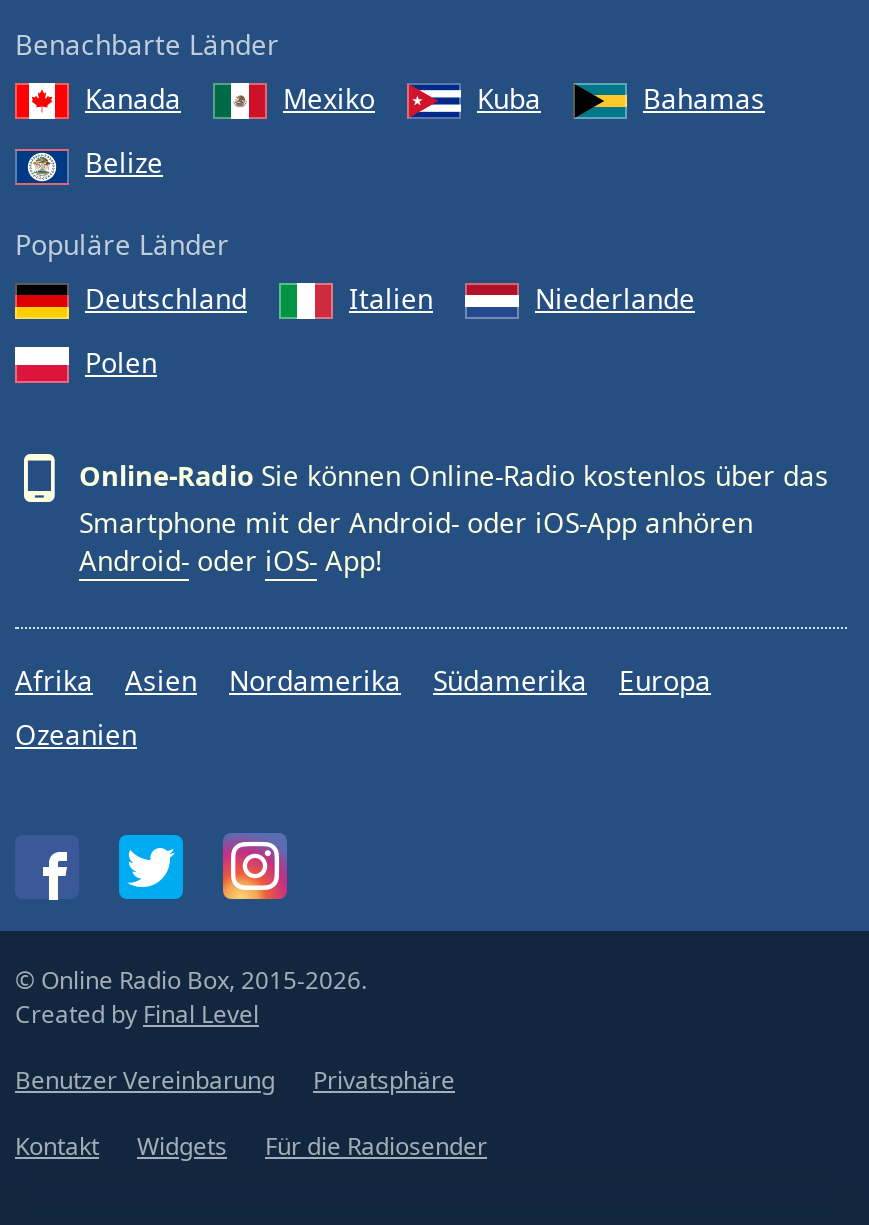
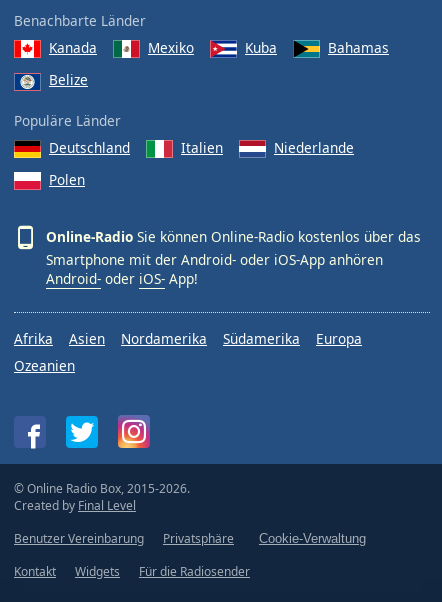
none -> [259,531,366,546] Cookie-Verwaltung

